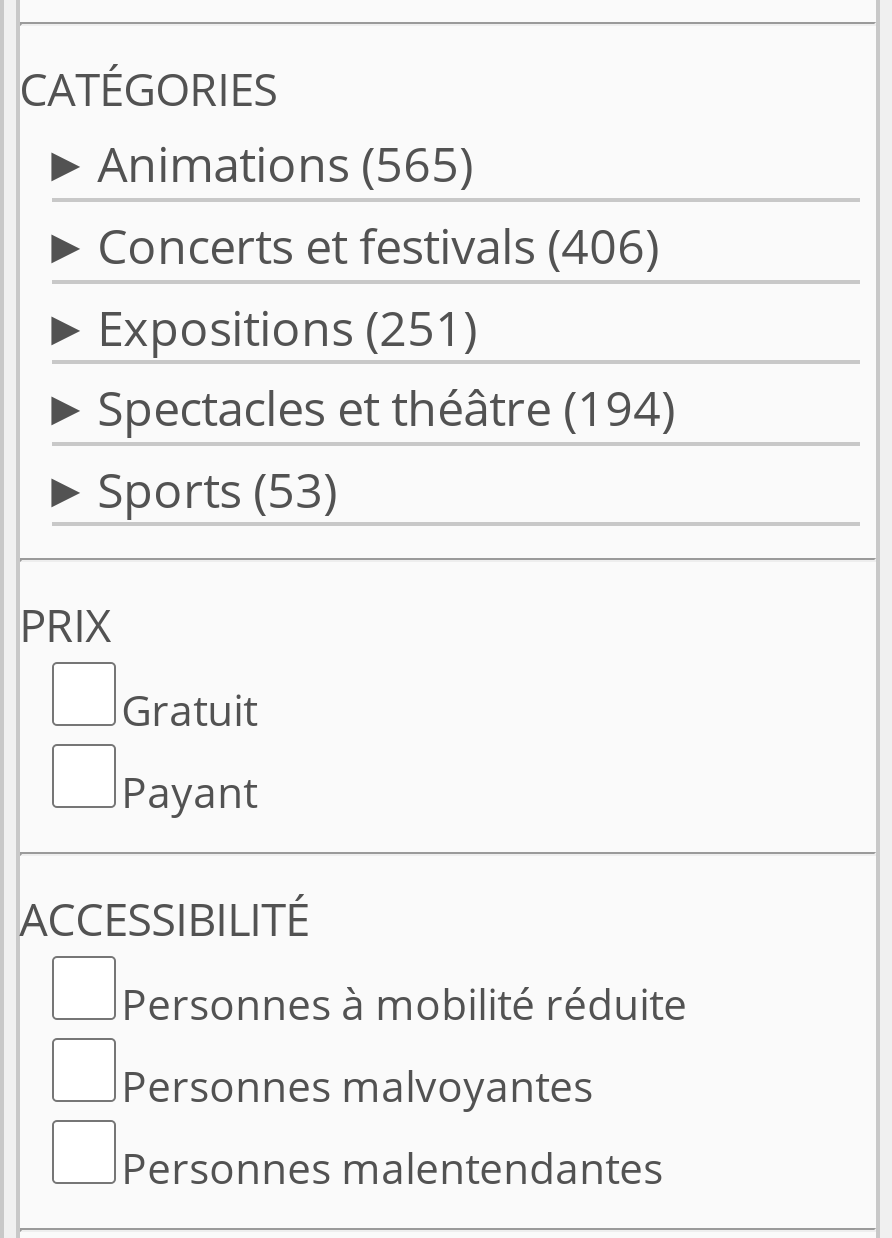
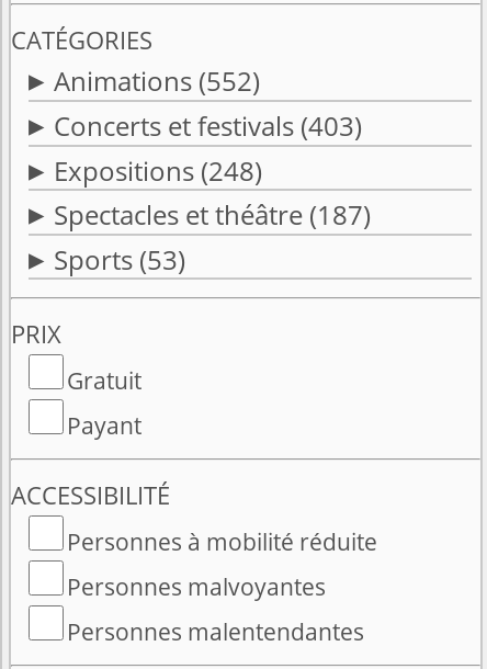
[97,131,473,197] Animations (565) -> [53,63,260,99] Animations (552)
[97,212,659,278] Concerts et festivals (406) -> [53,107,362,144] Concerts et festivals (403)
[97,293,477,359] Expositions (251) -> [53,152,262,188] Expositions (248)
[97,374,675,440] Spectacles et théâtre (194) -> [53,197,370,233] Spectacles et théâtre (187)

